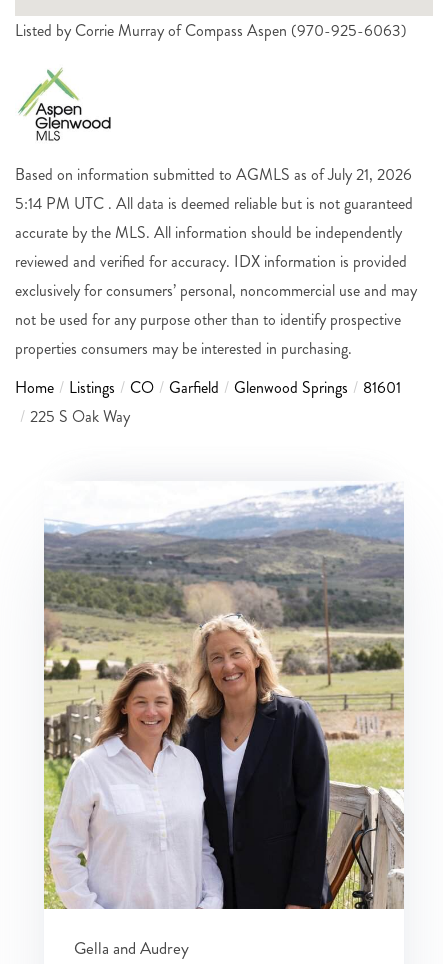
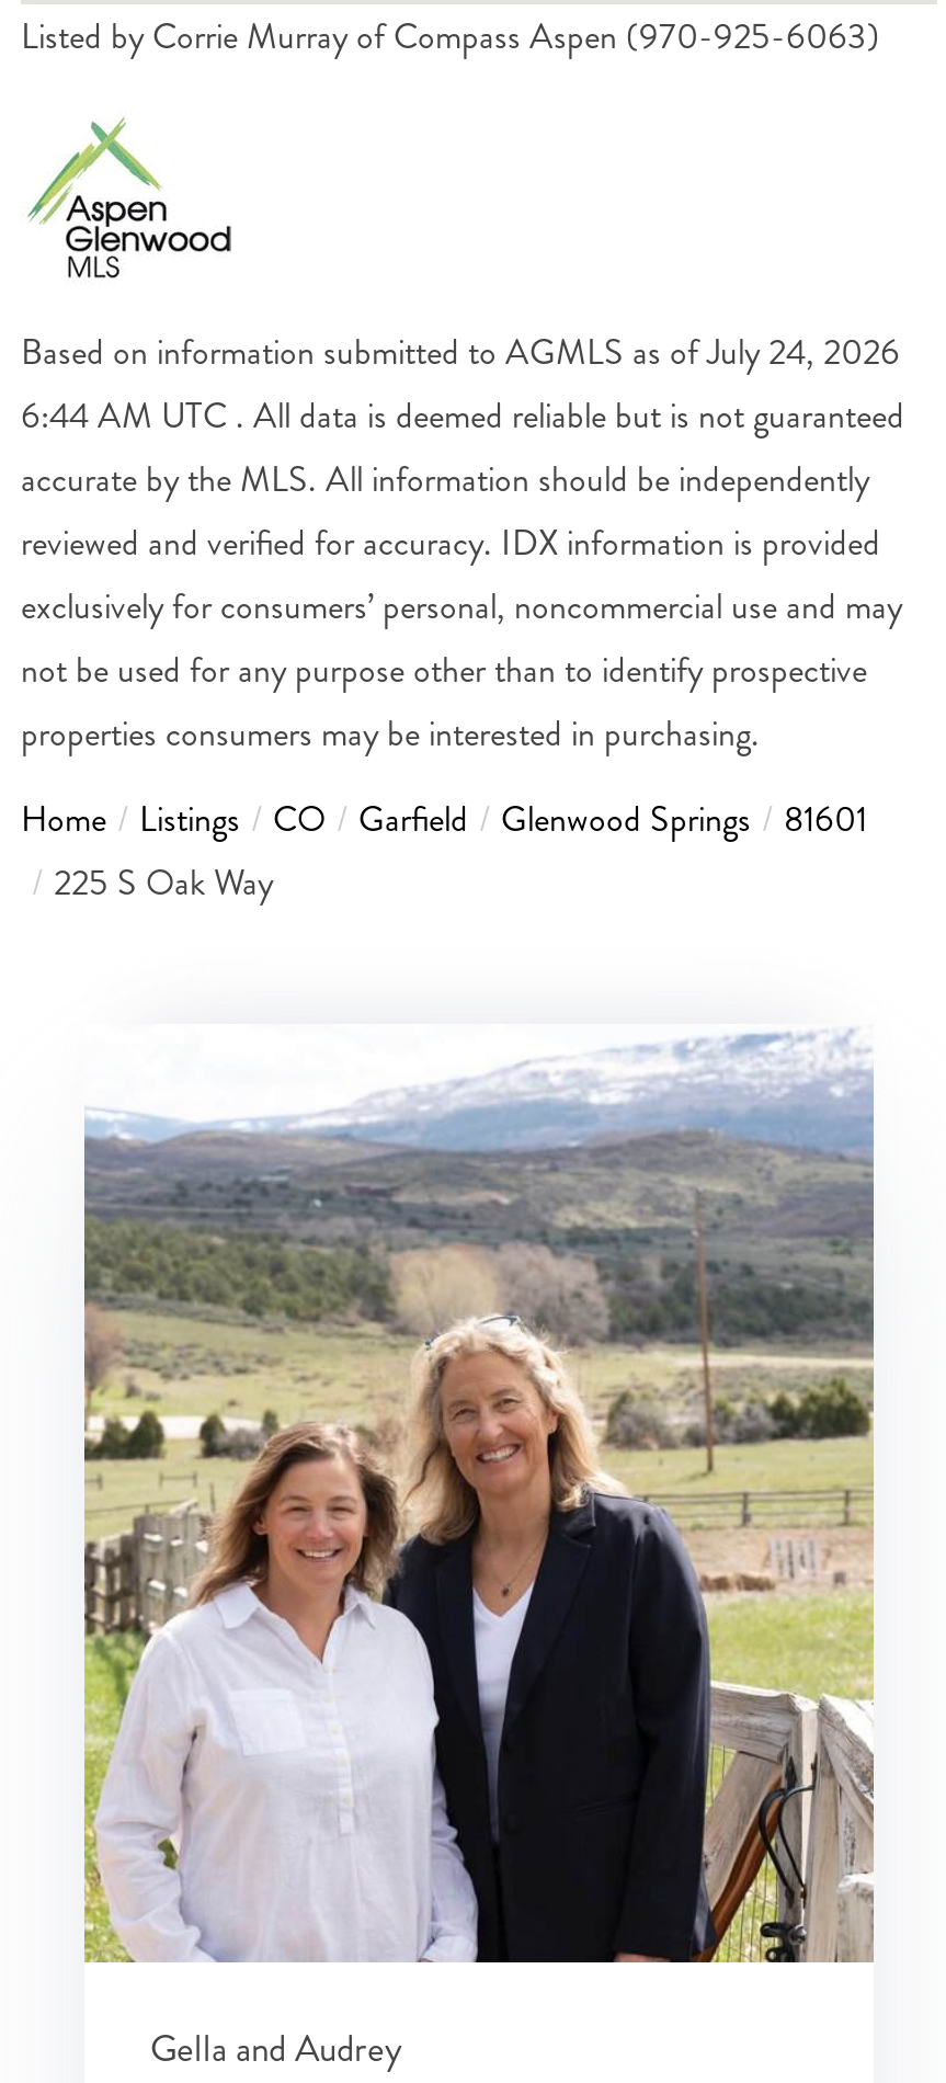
[15,163,412,186] Based on information submitted to AGMLS as of July 21, 2026 -> [21,326,900,376] Based on information submitted to AGMLS as of July 24, 2026
[15,192,413,215] 5:14 PM UTC . All data is deemed reliable but is not guaranteed -> [21,389,904,440] 6:44 AM UTC . All data is deemed reliable but is not guaranteed

